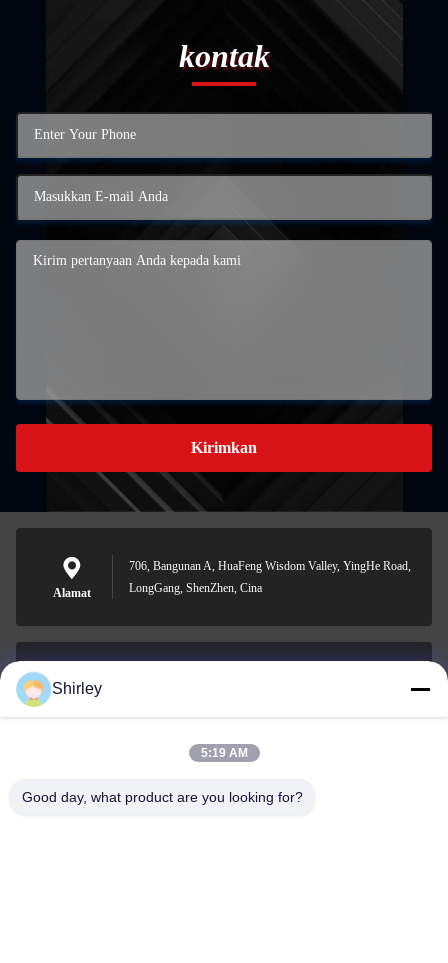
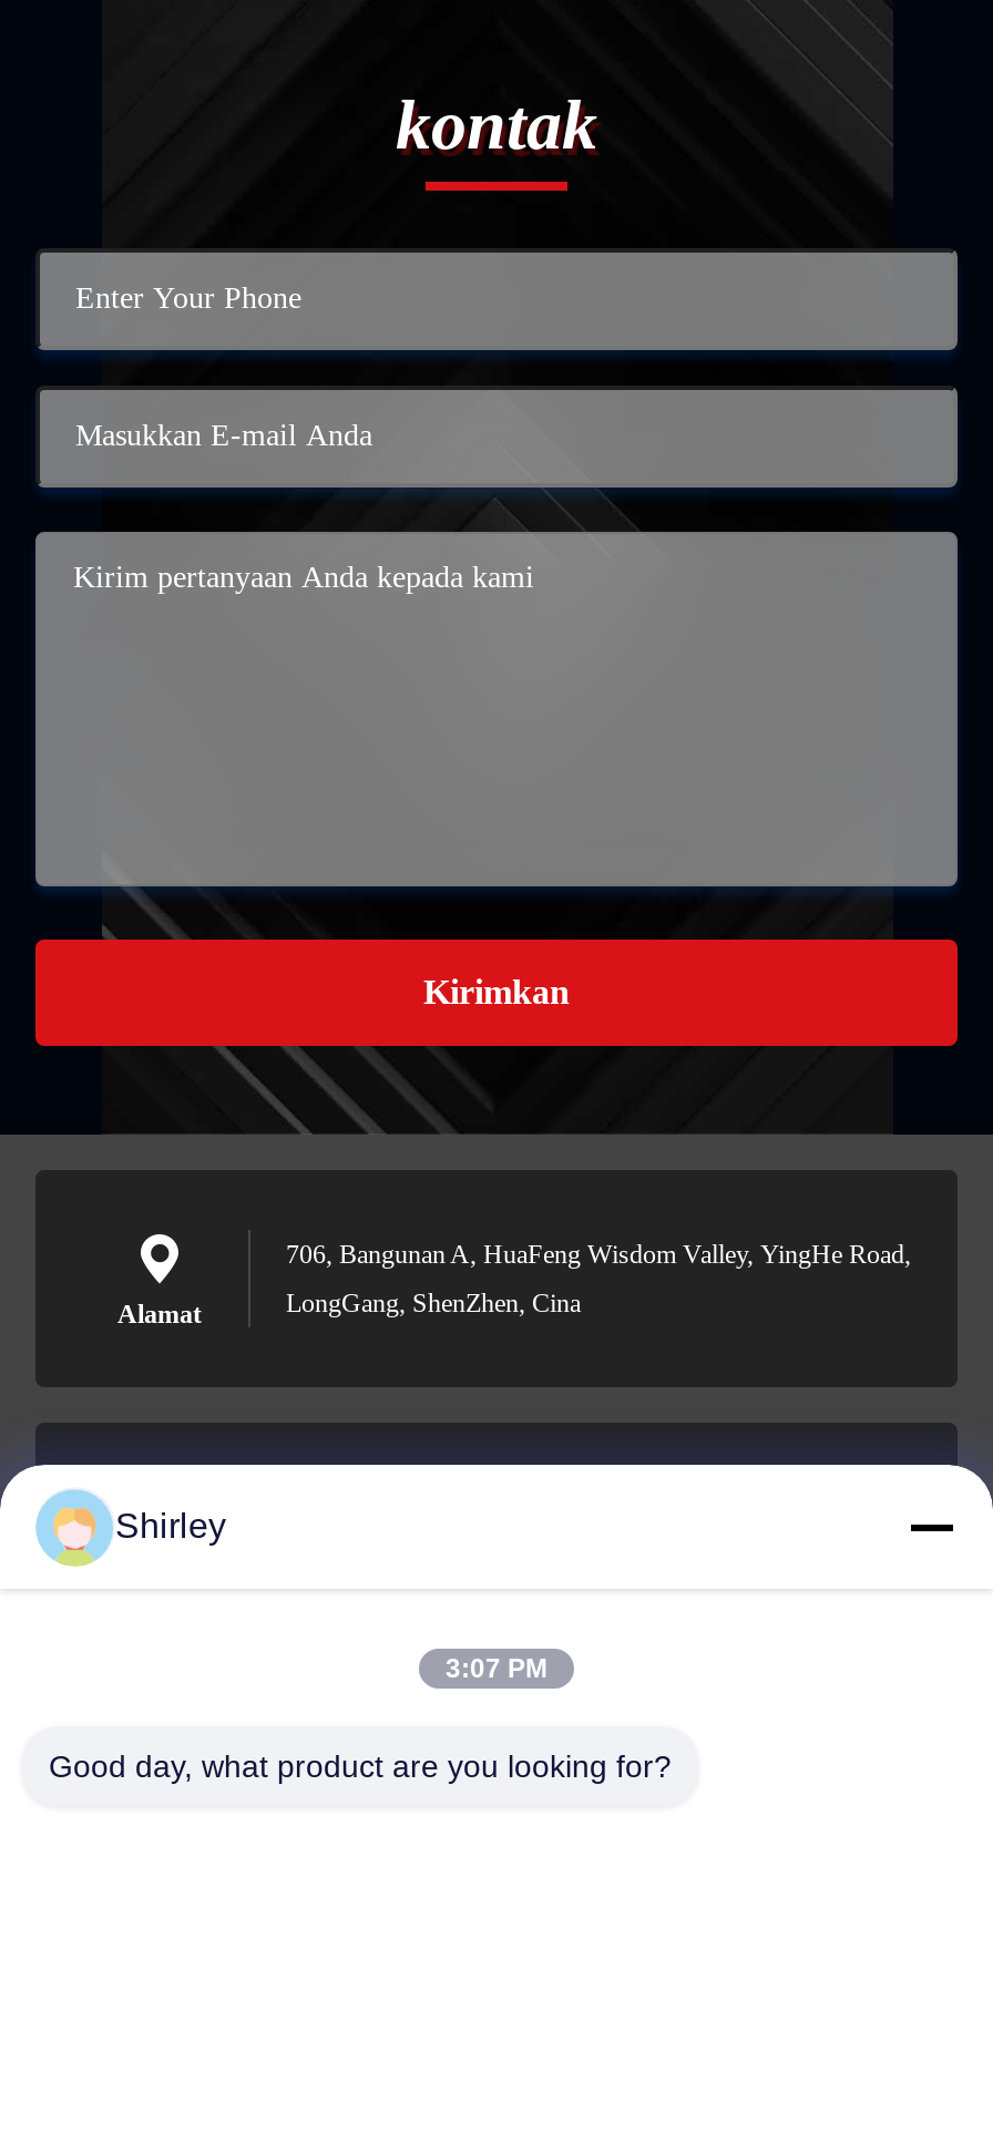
[200,746,247,760] 5:19 AM -> [446,1653,547,1684] 3:07 PM

